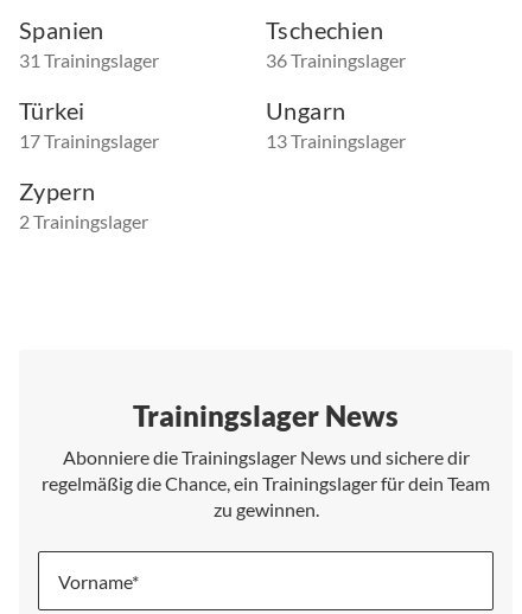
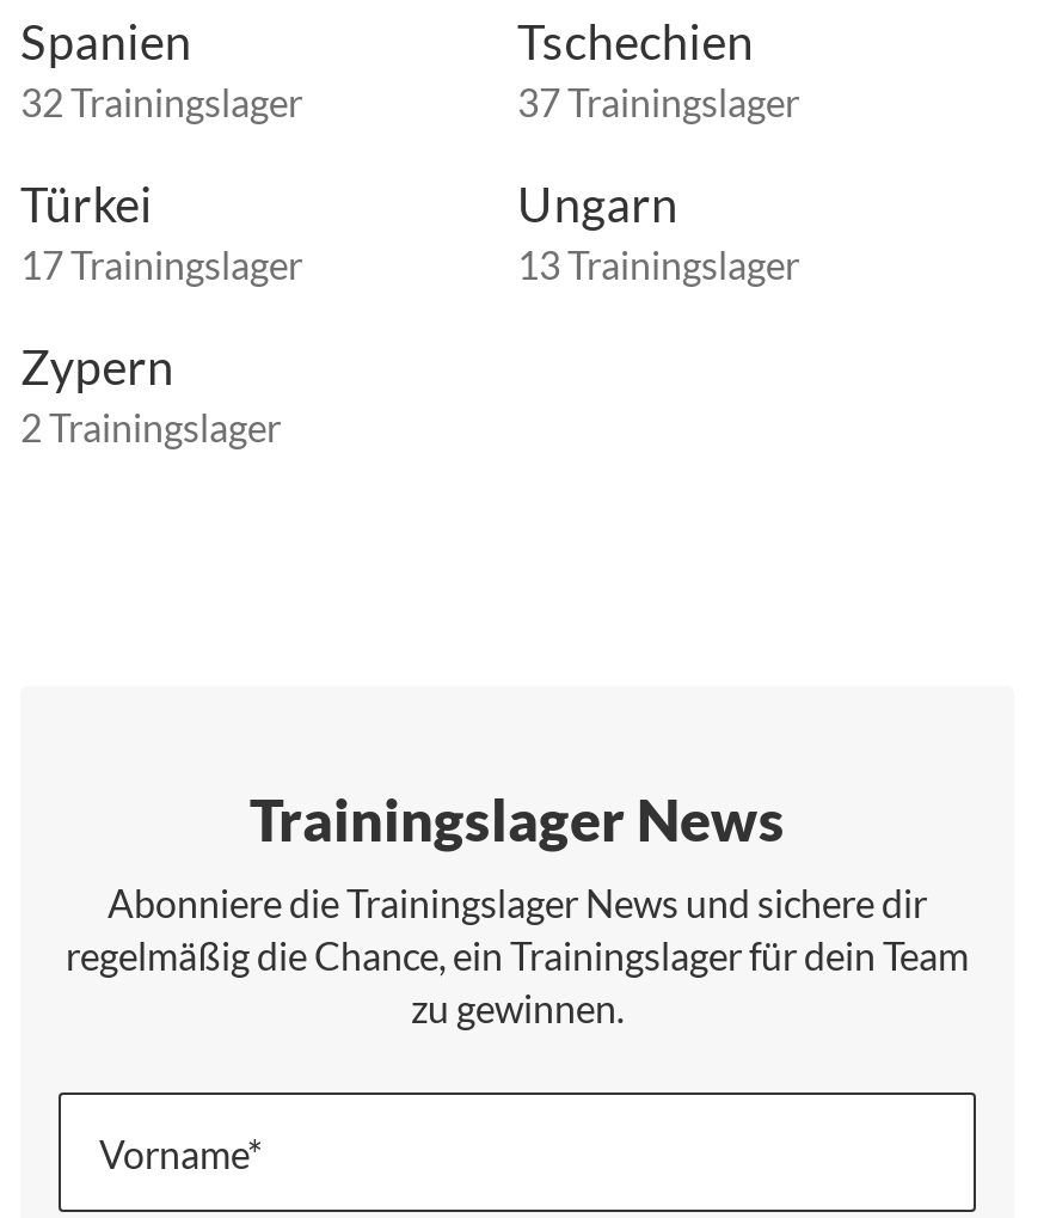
[19,49,159,71] 31 Trainingslager -> [20,79,302,125] 32 Trainingslager
[266,49,406,71] 36 Trainingslager -> [517,79,799,125] 37 Trainingslager

